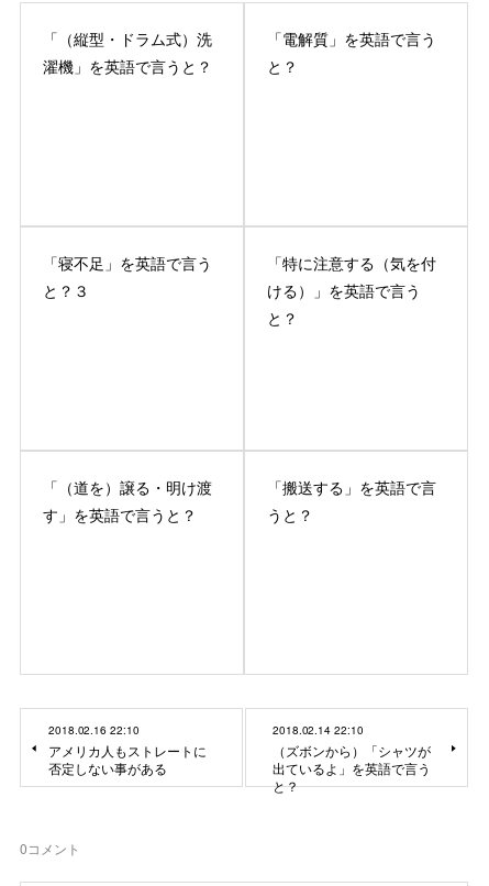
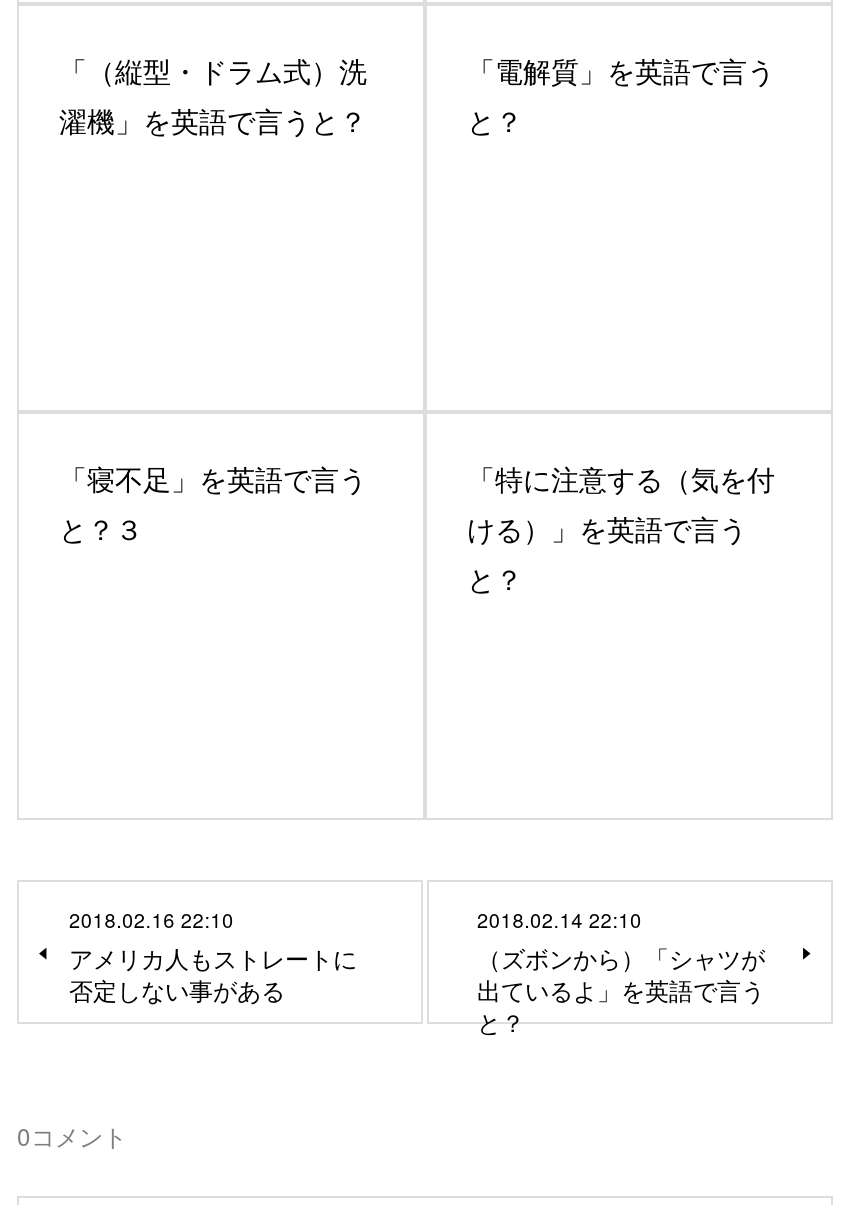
[43,476,212,525] 「（道を）譲る・明け渡 | す」を英語で言うと？ -> none
[267,476,436,525] 「搬送する」を英語で言 | うと？ -> none

